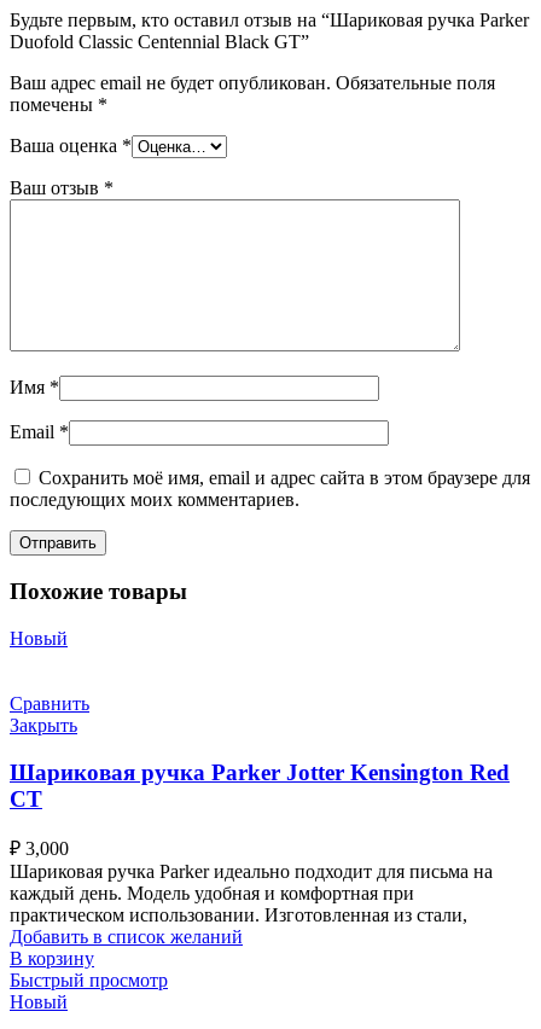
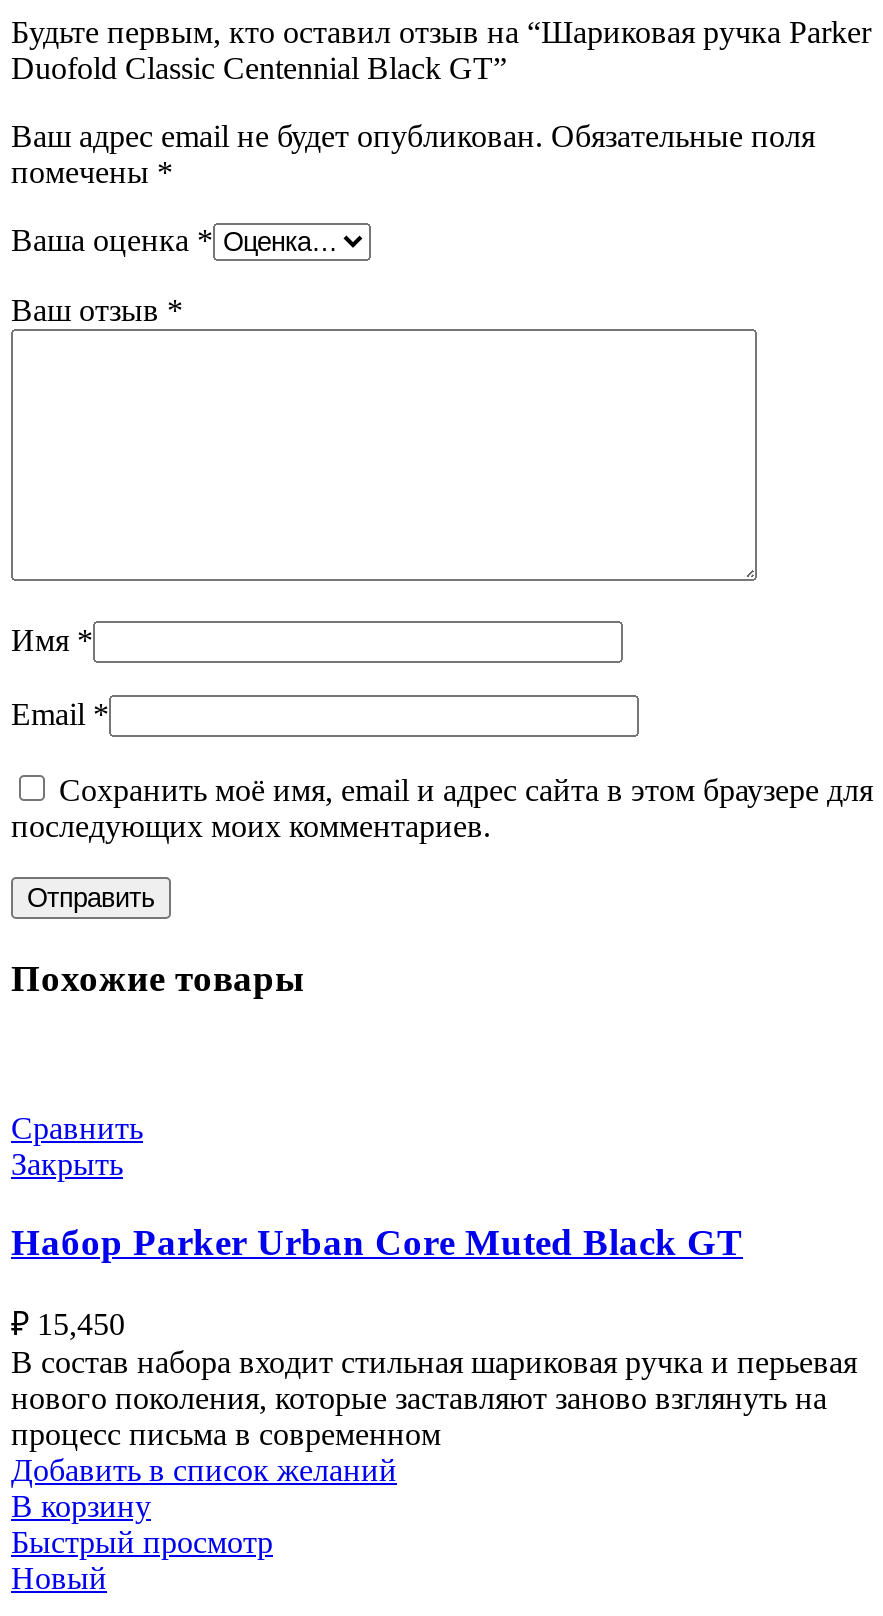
[10,628,68,648] Новый -> none
[10,759,510,811] Шариковая ручка Parker Jotter Kensington Red | CT -> [11,1220,743,1262] Набор Parker Urban Core Muted Black GT
[10,838,493,925] ₽ 3,000 | Шариковая ручка Parker идеально подходит для письма на | каждый день. Модель удобная и комфортная при | практическом использовании. Изготовленная из стали, -> [11,1307,857,1451] ₽ 15,450 | В состав набора входит стильная шариковая ручка и перьевая | нового поколения, которые заставляют заново взглянуть на | процесс письма в современном

